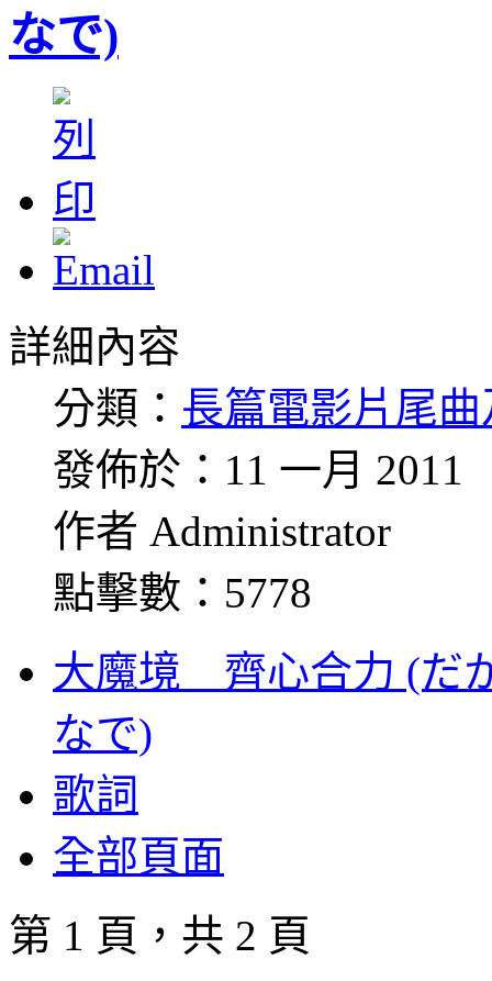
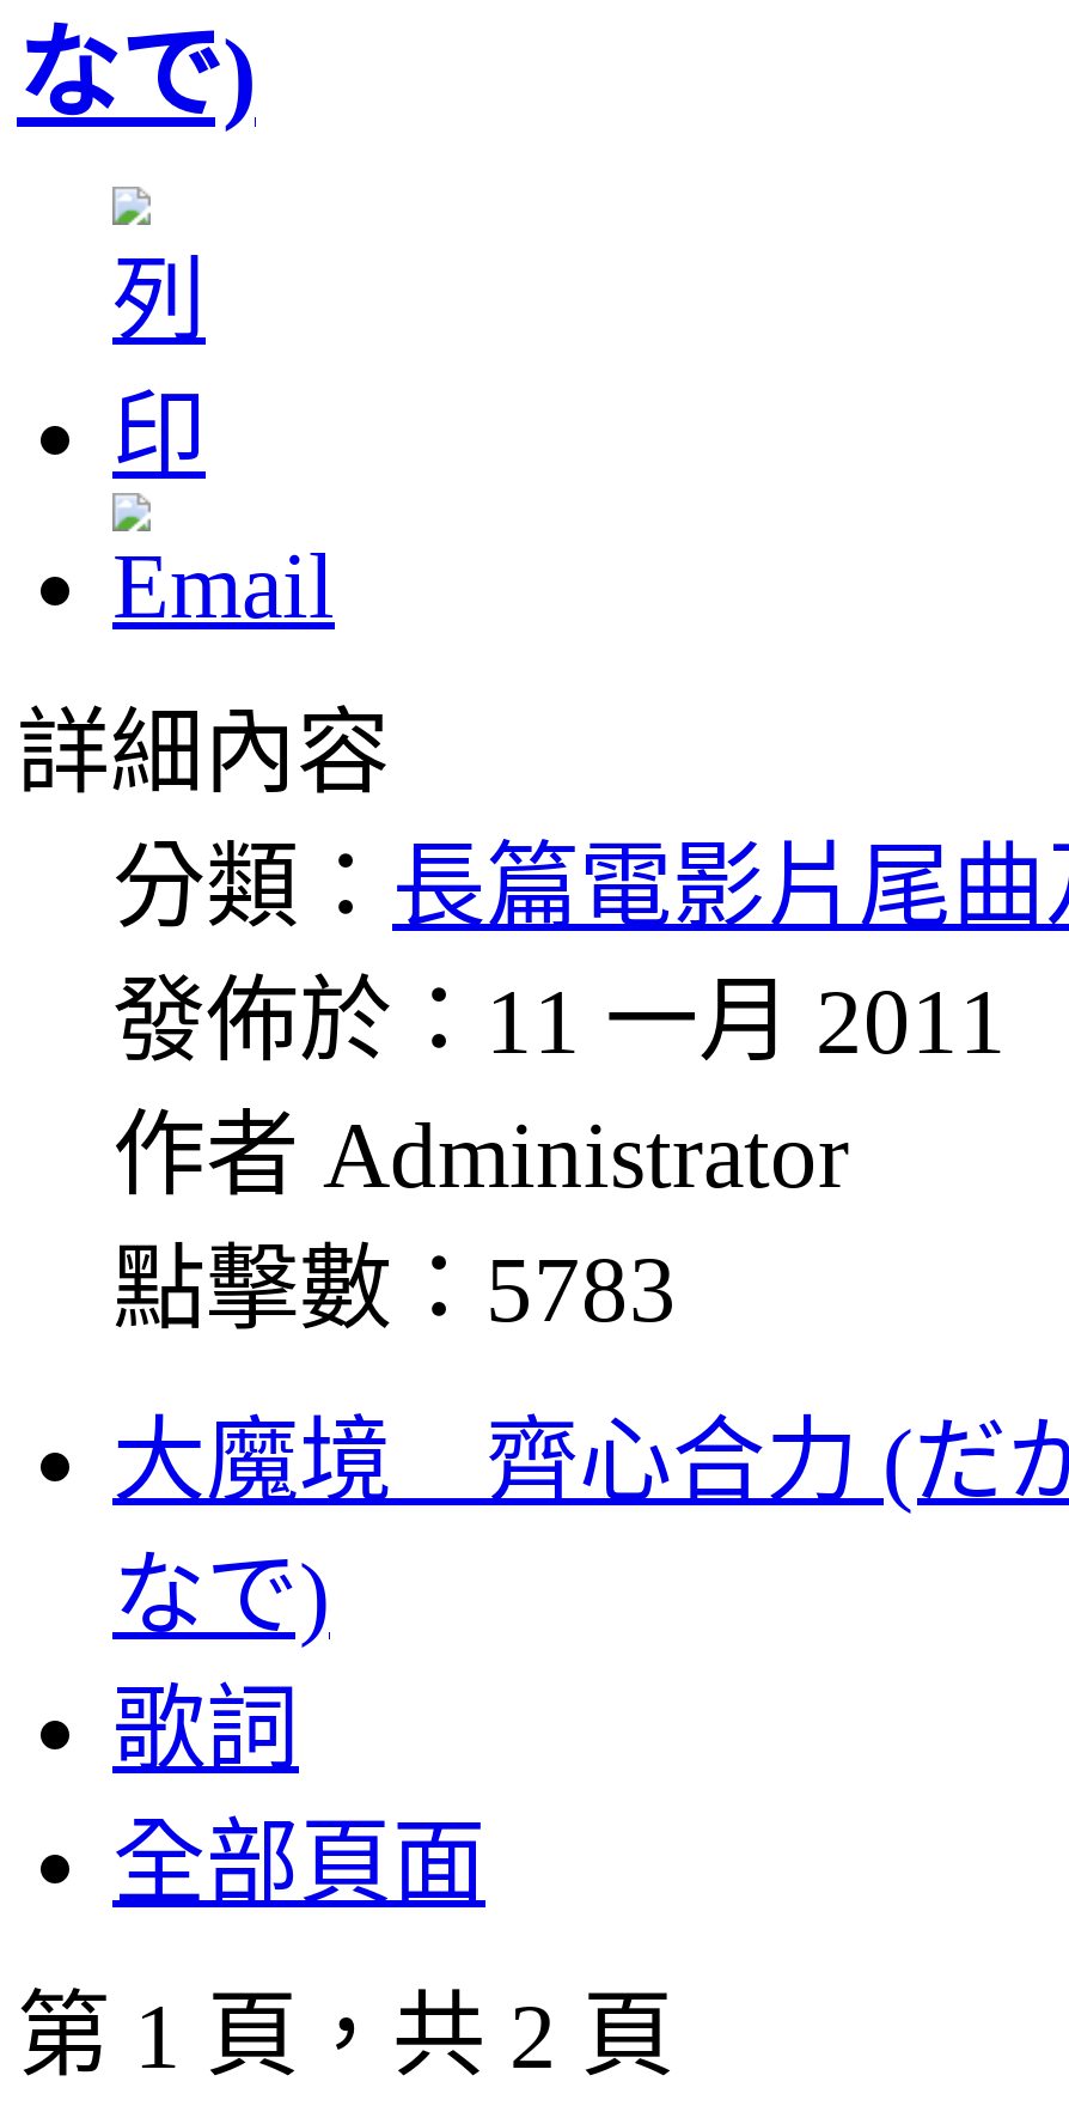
[53,569,312,616] 點擊數：5778 -> [112,1238,677,1340] 點擊數：5783

